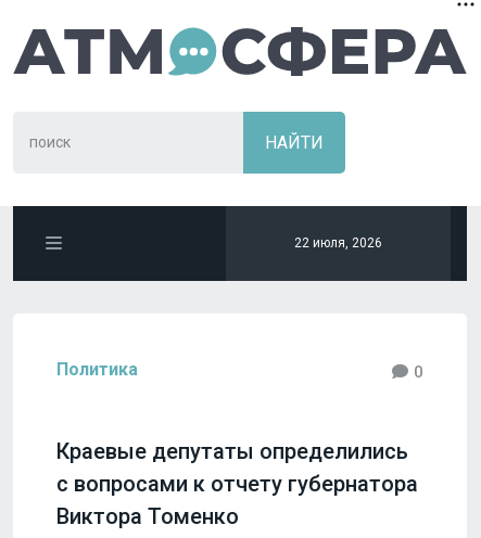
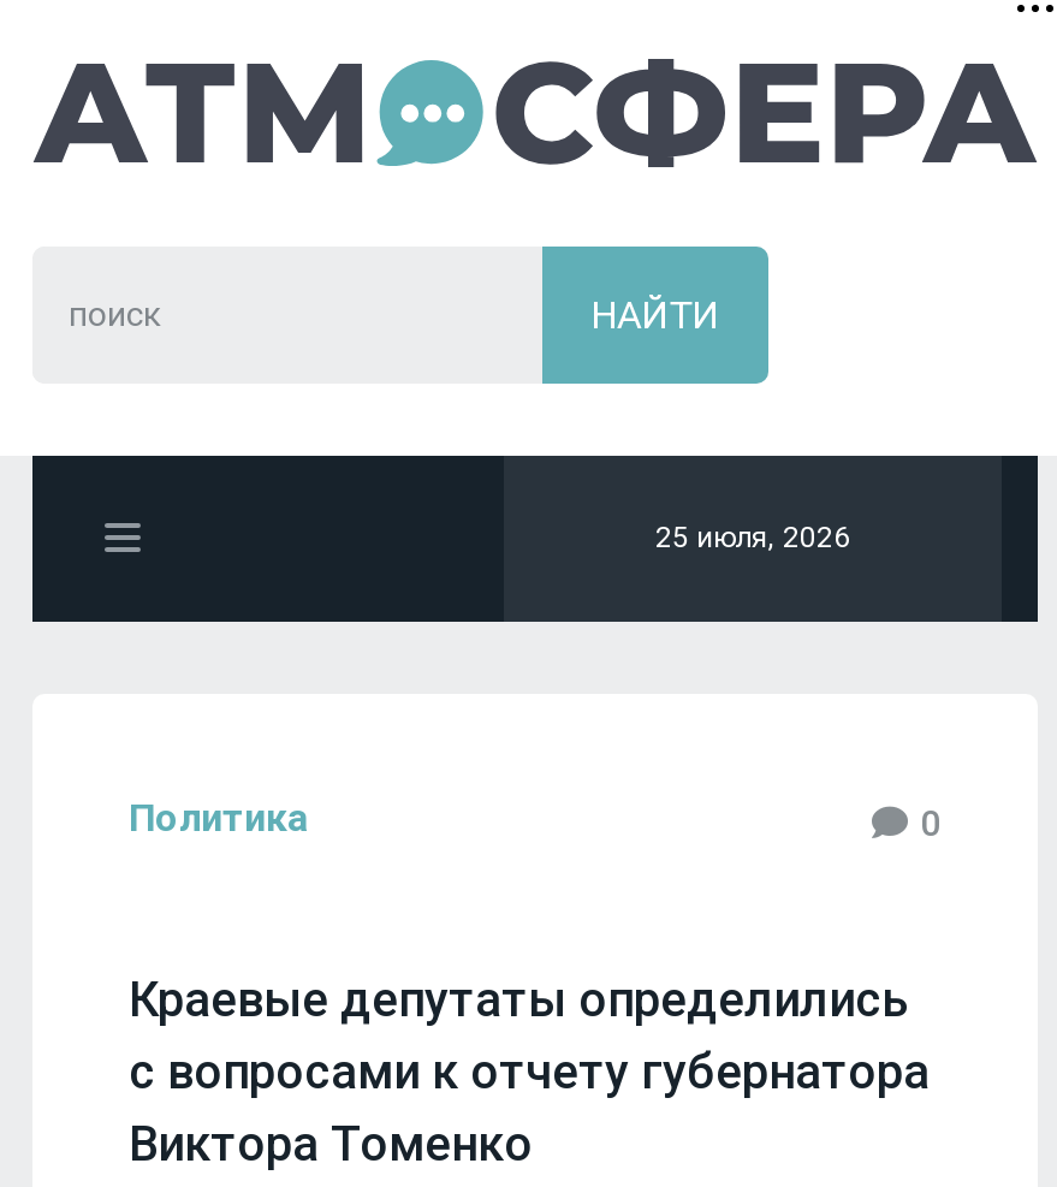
[294,235,382,251] 22 июля, 2026 -> [655,521,850,554] 25 июля, 2026

